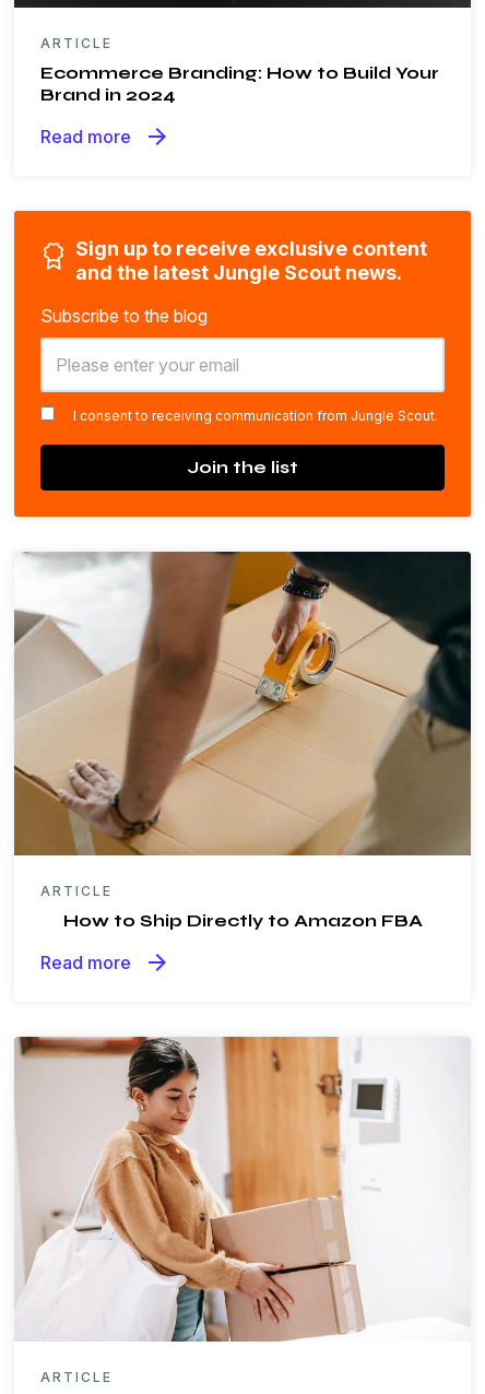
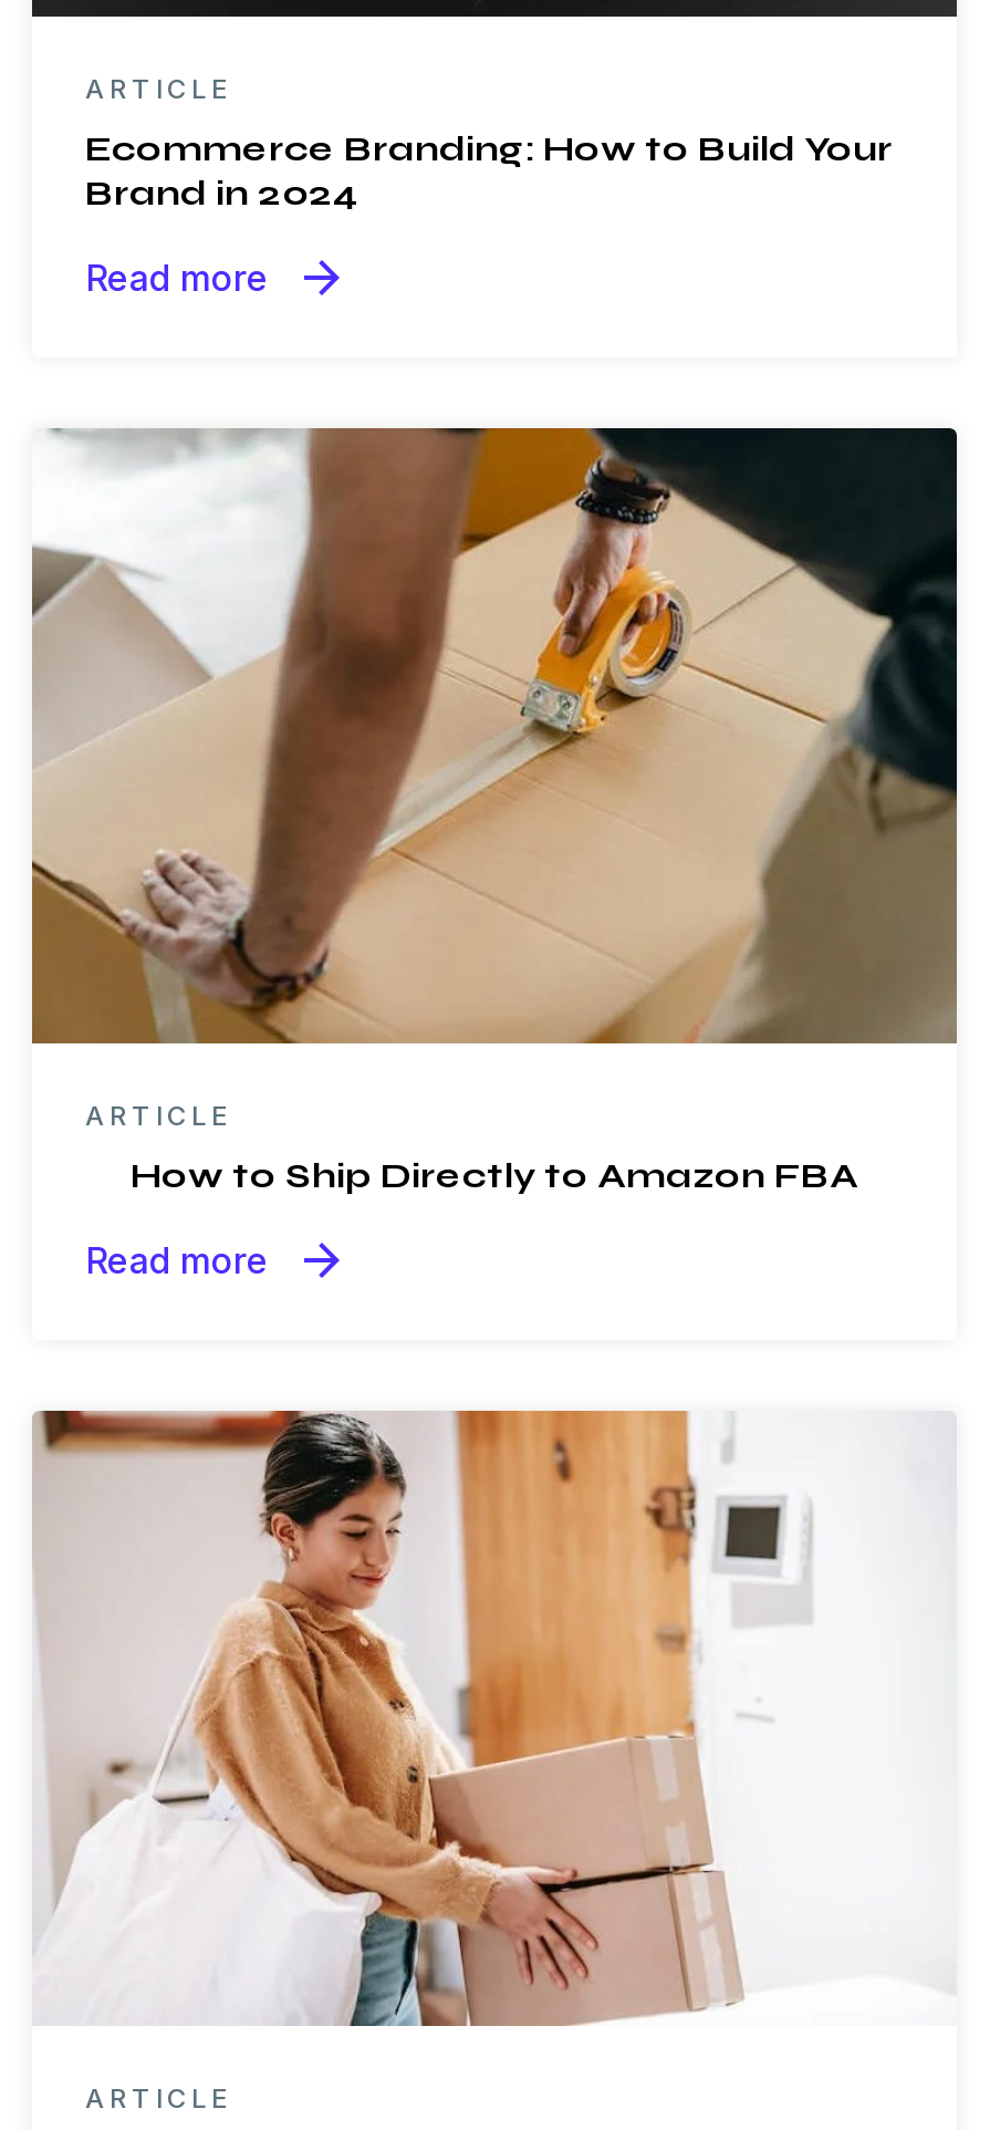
[13,210,472,518] [image] | Sign up to receive exclusive content | and the latest Jungle Scout news. | Subscribe to the blog -> none
[62,408,438,478] * I consent to receiving communication from Jungle Scout. | Join the list -> none

